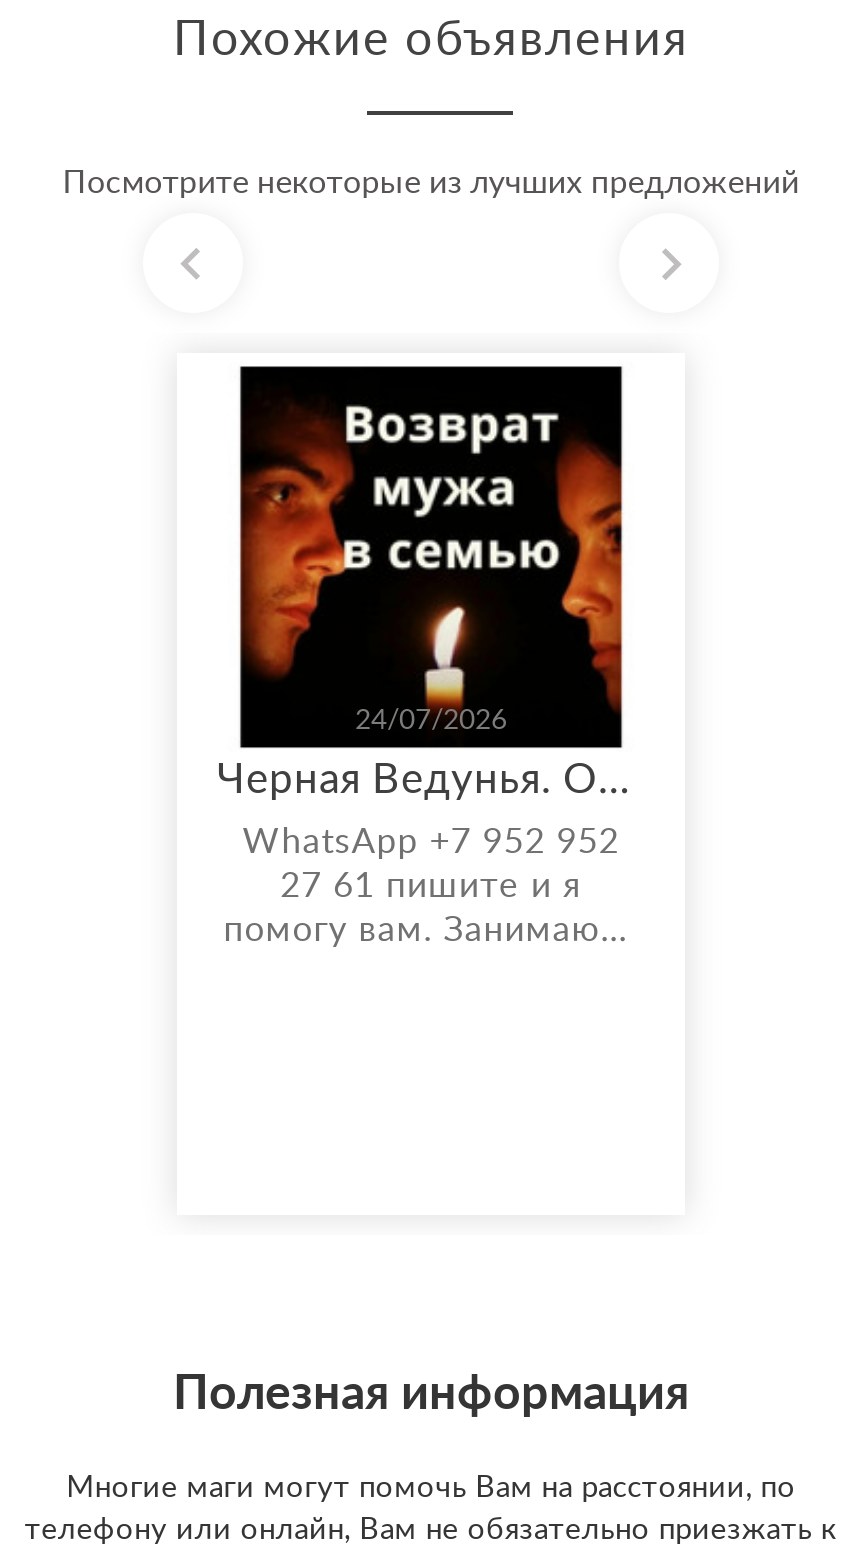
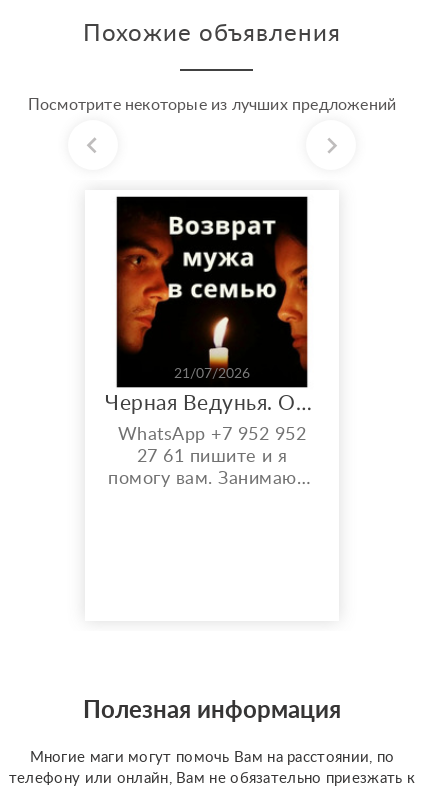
[355,707,507,735] 24/07/2026 -> [174,367,250,381] 21/07/2026

